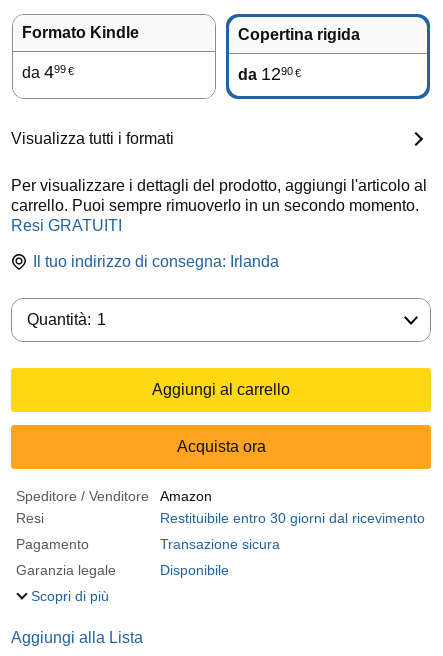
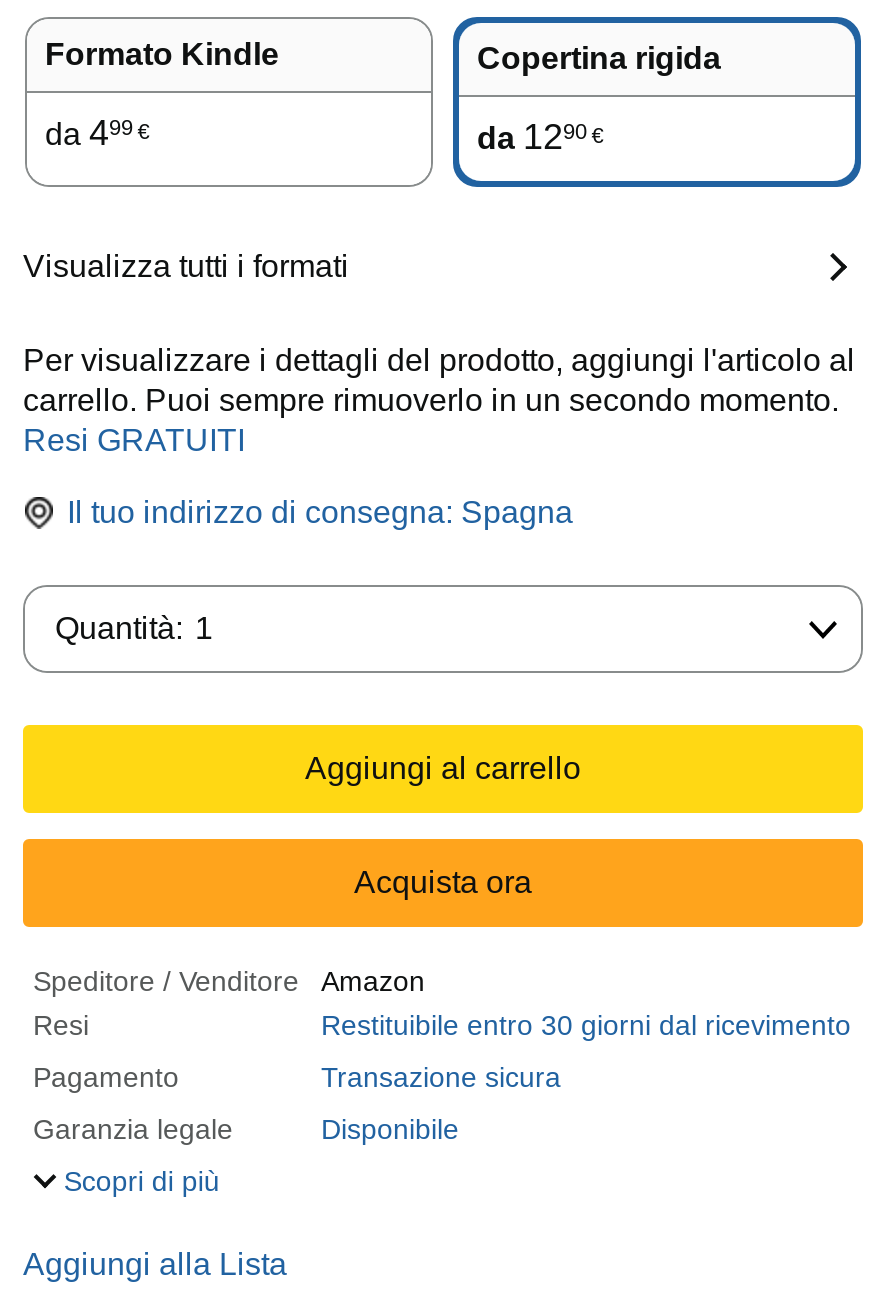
[33,253,279,270] Il tuo indirizzo di consegna: Irlanda -> [67,495,573,529] Il tuo indirizzo di consegna: Spagna

